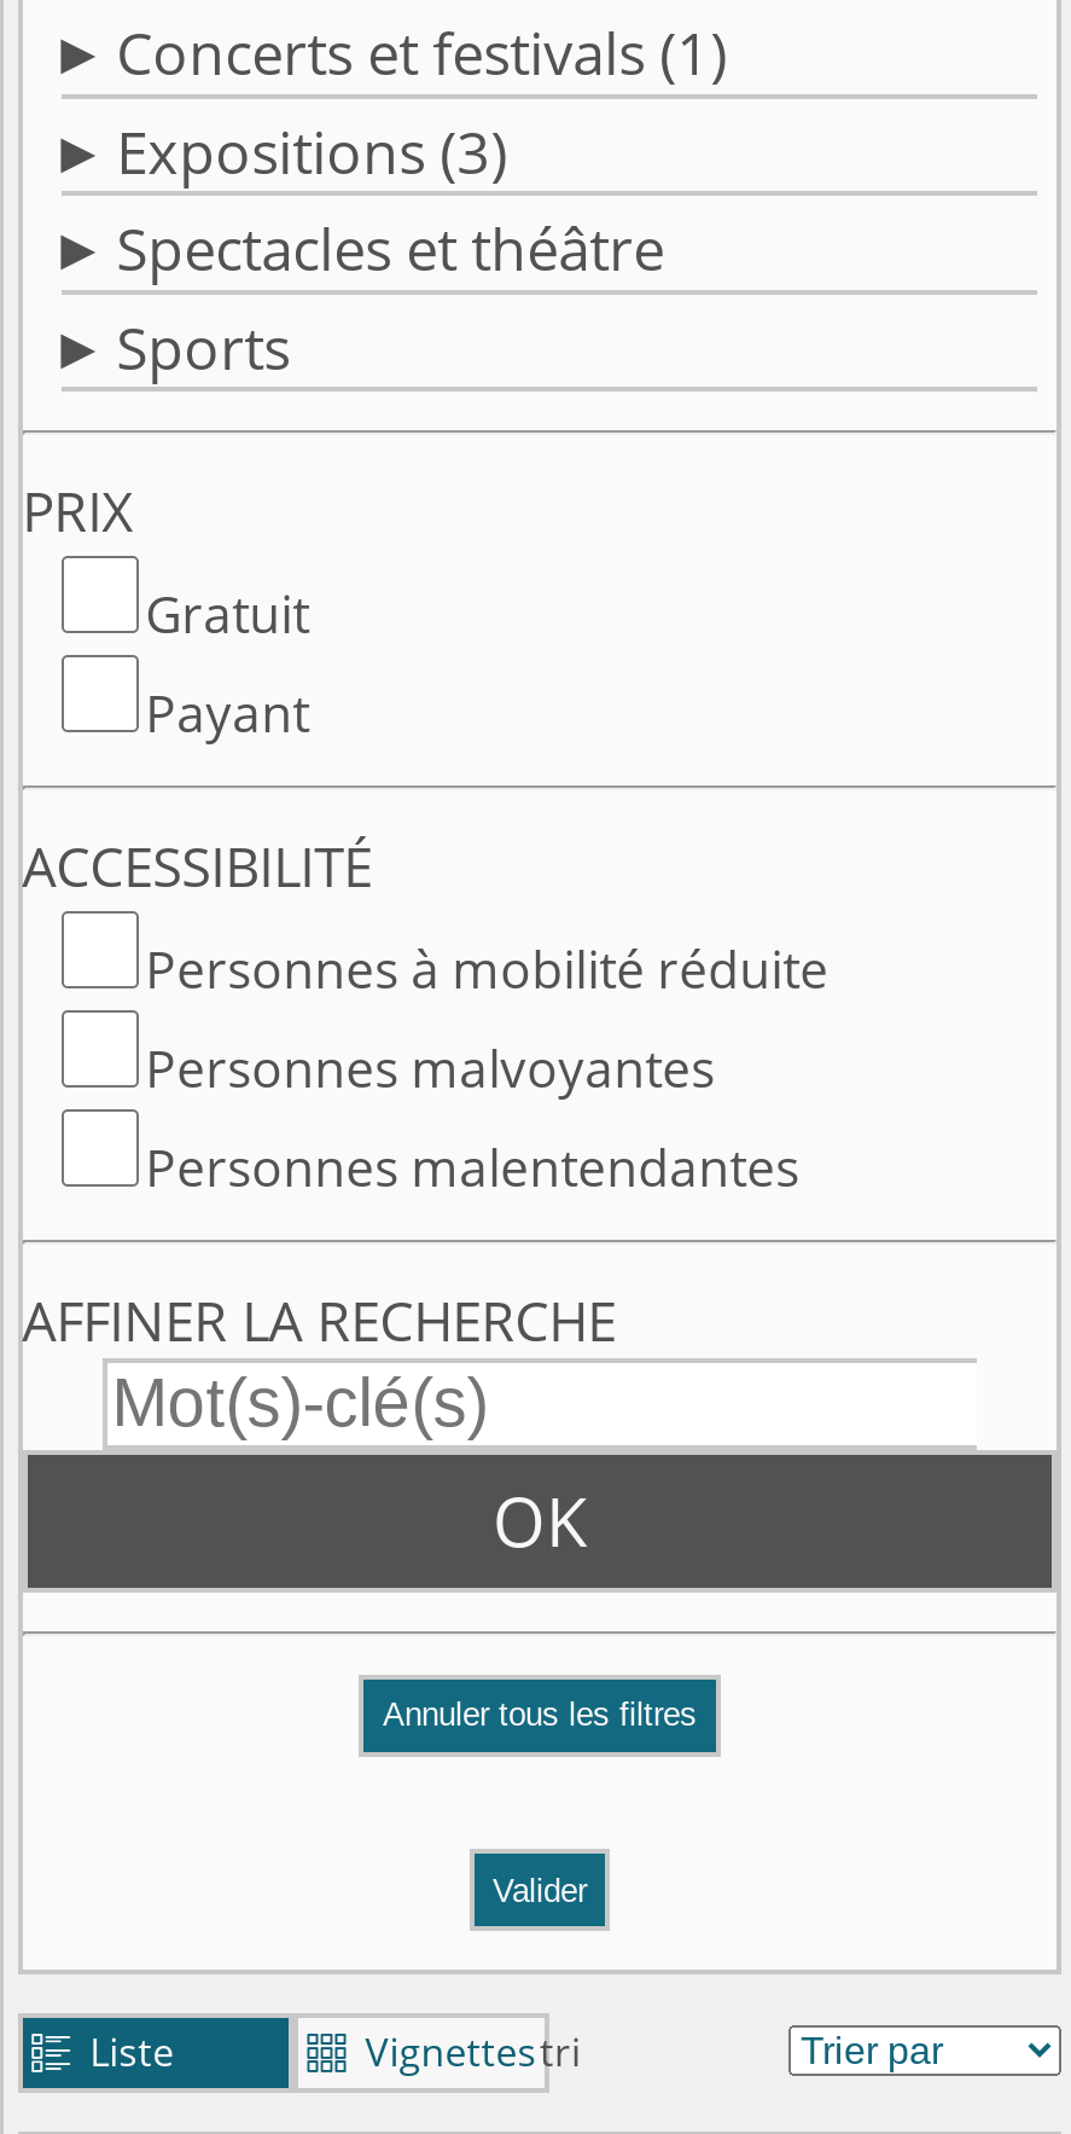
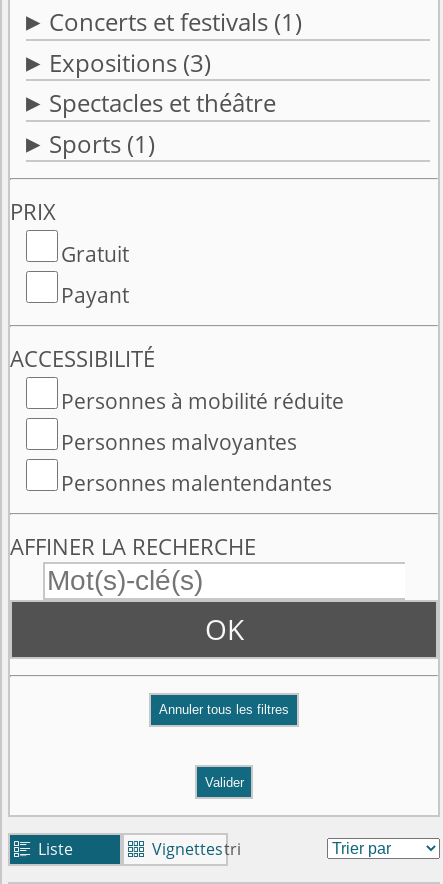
[116,306,290,386] Sports -> [49,127,155,160] Sports (1)

